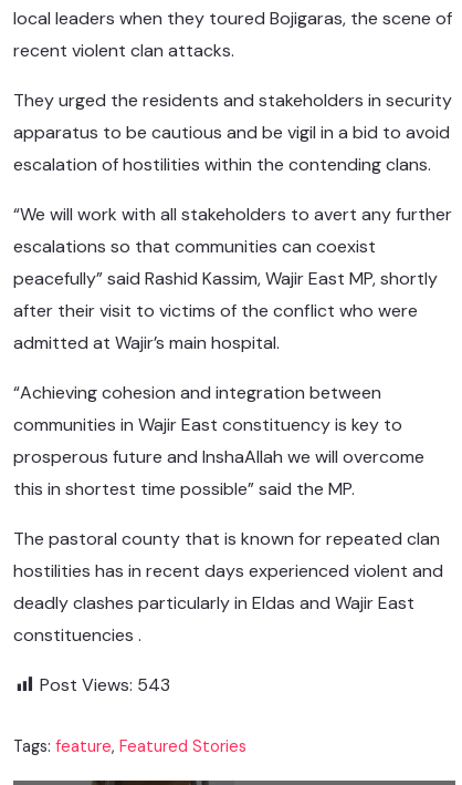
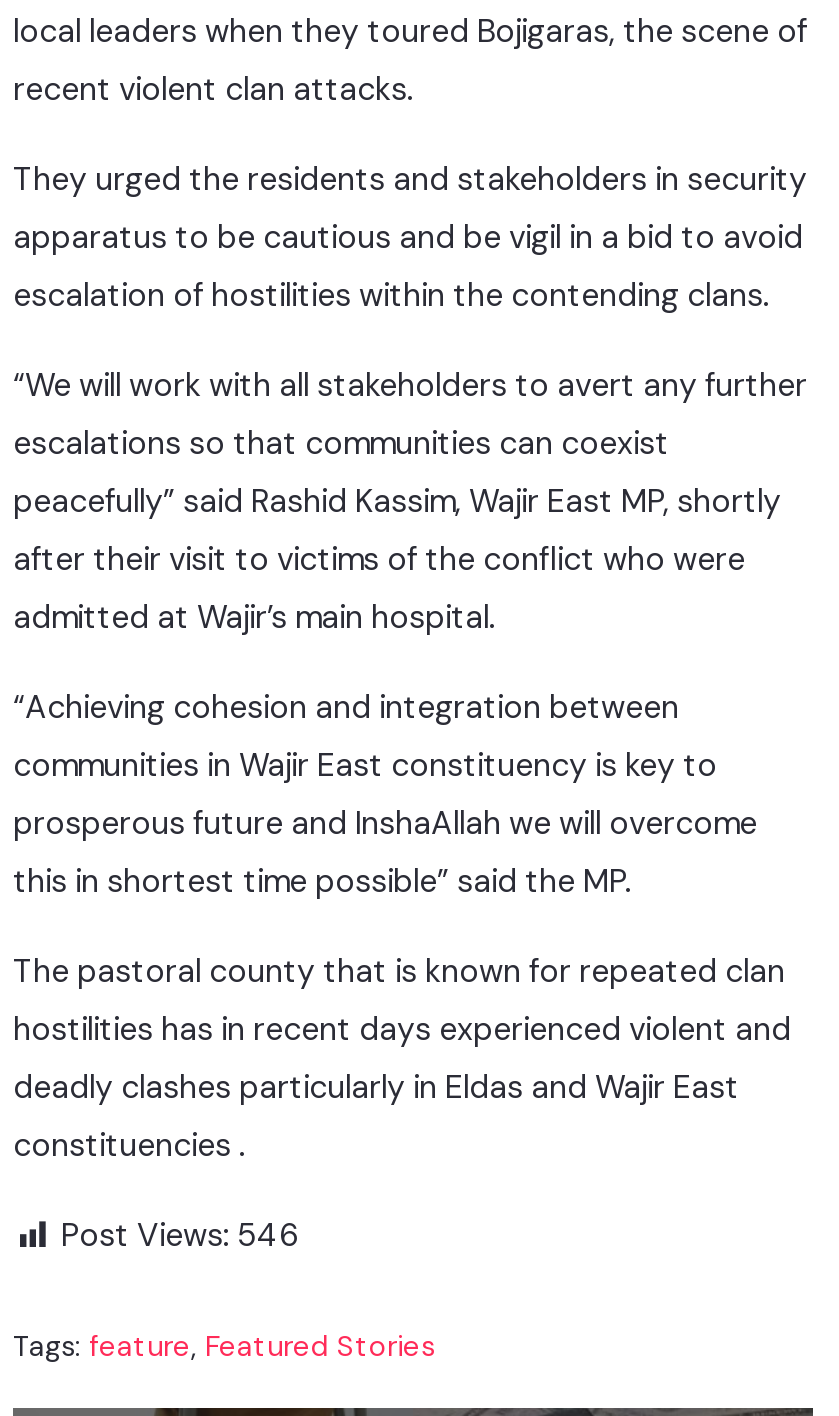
[40,673,170,696] Post Views: 543 -> [61,1214,299,1256] Post Views: 546

